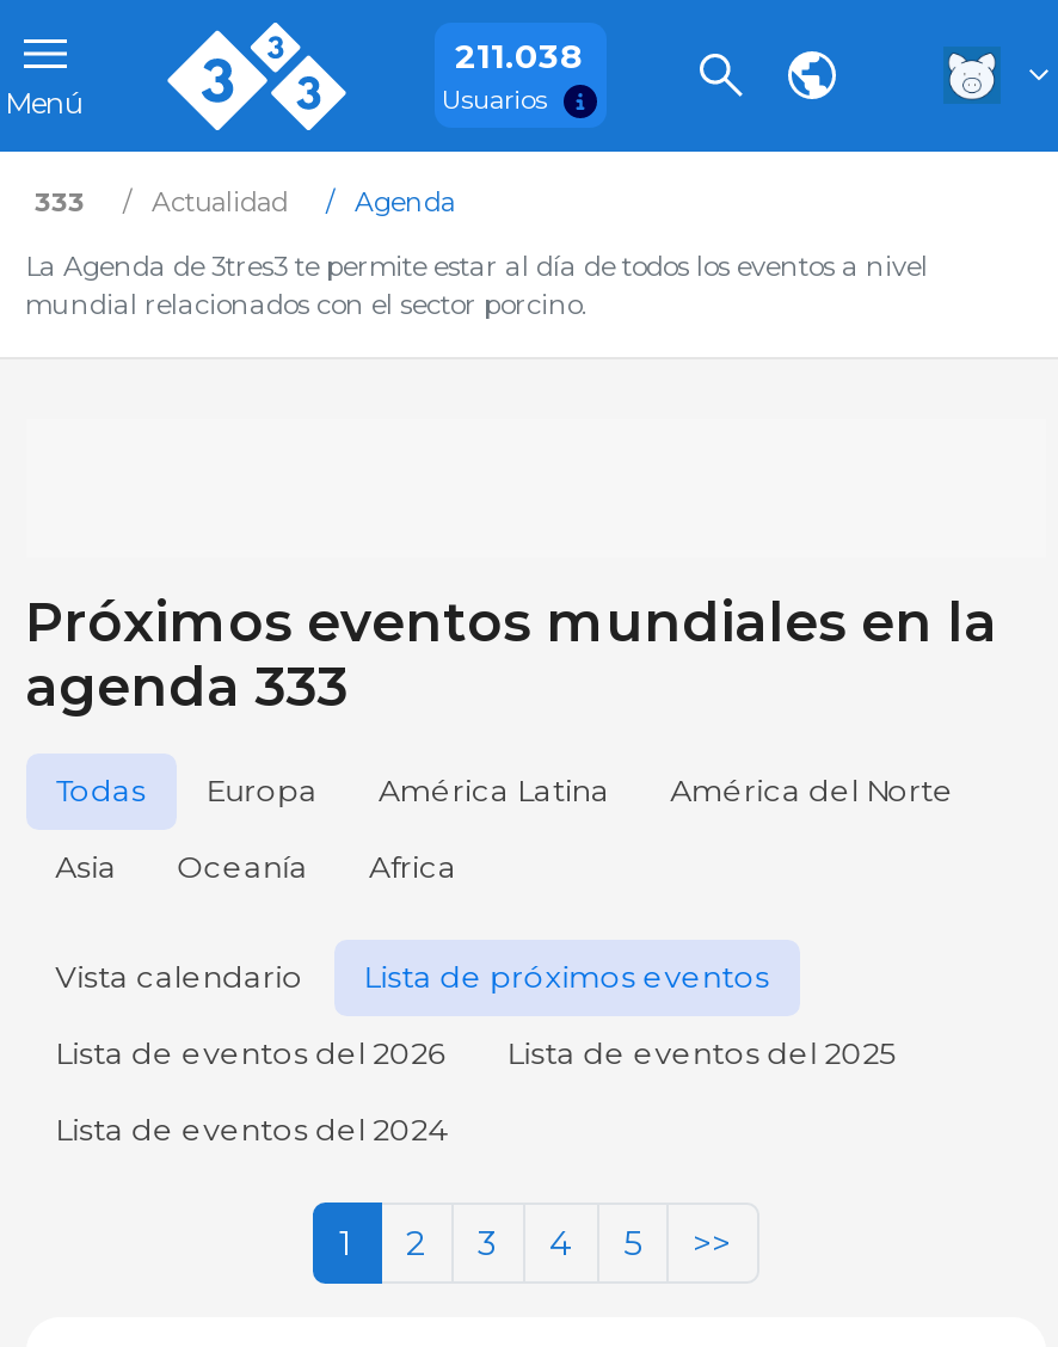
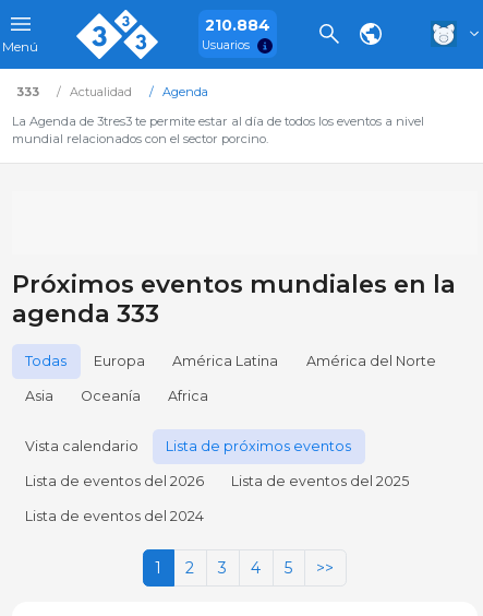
[455,33,584,76] 211.038 -> [204,15,270,34] 210.884

